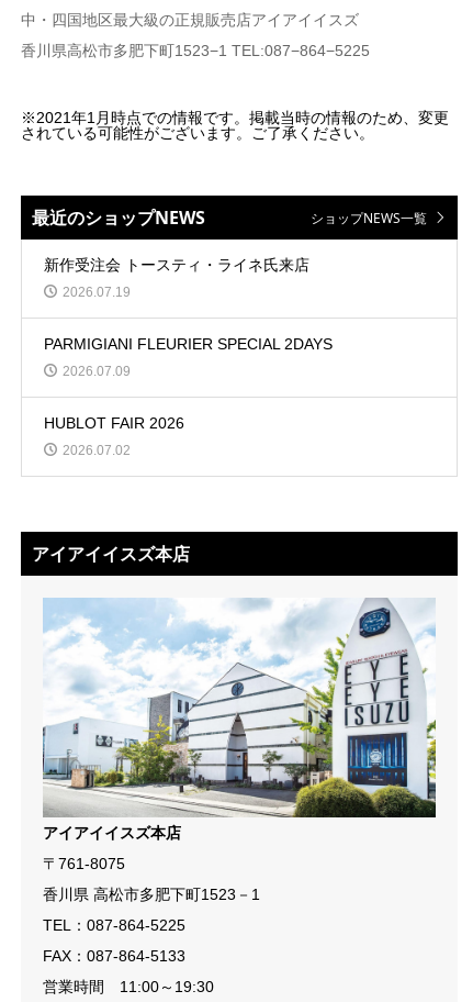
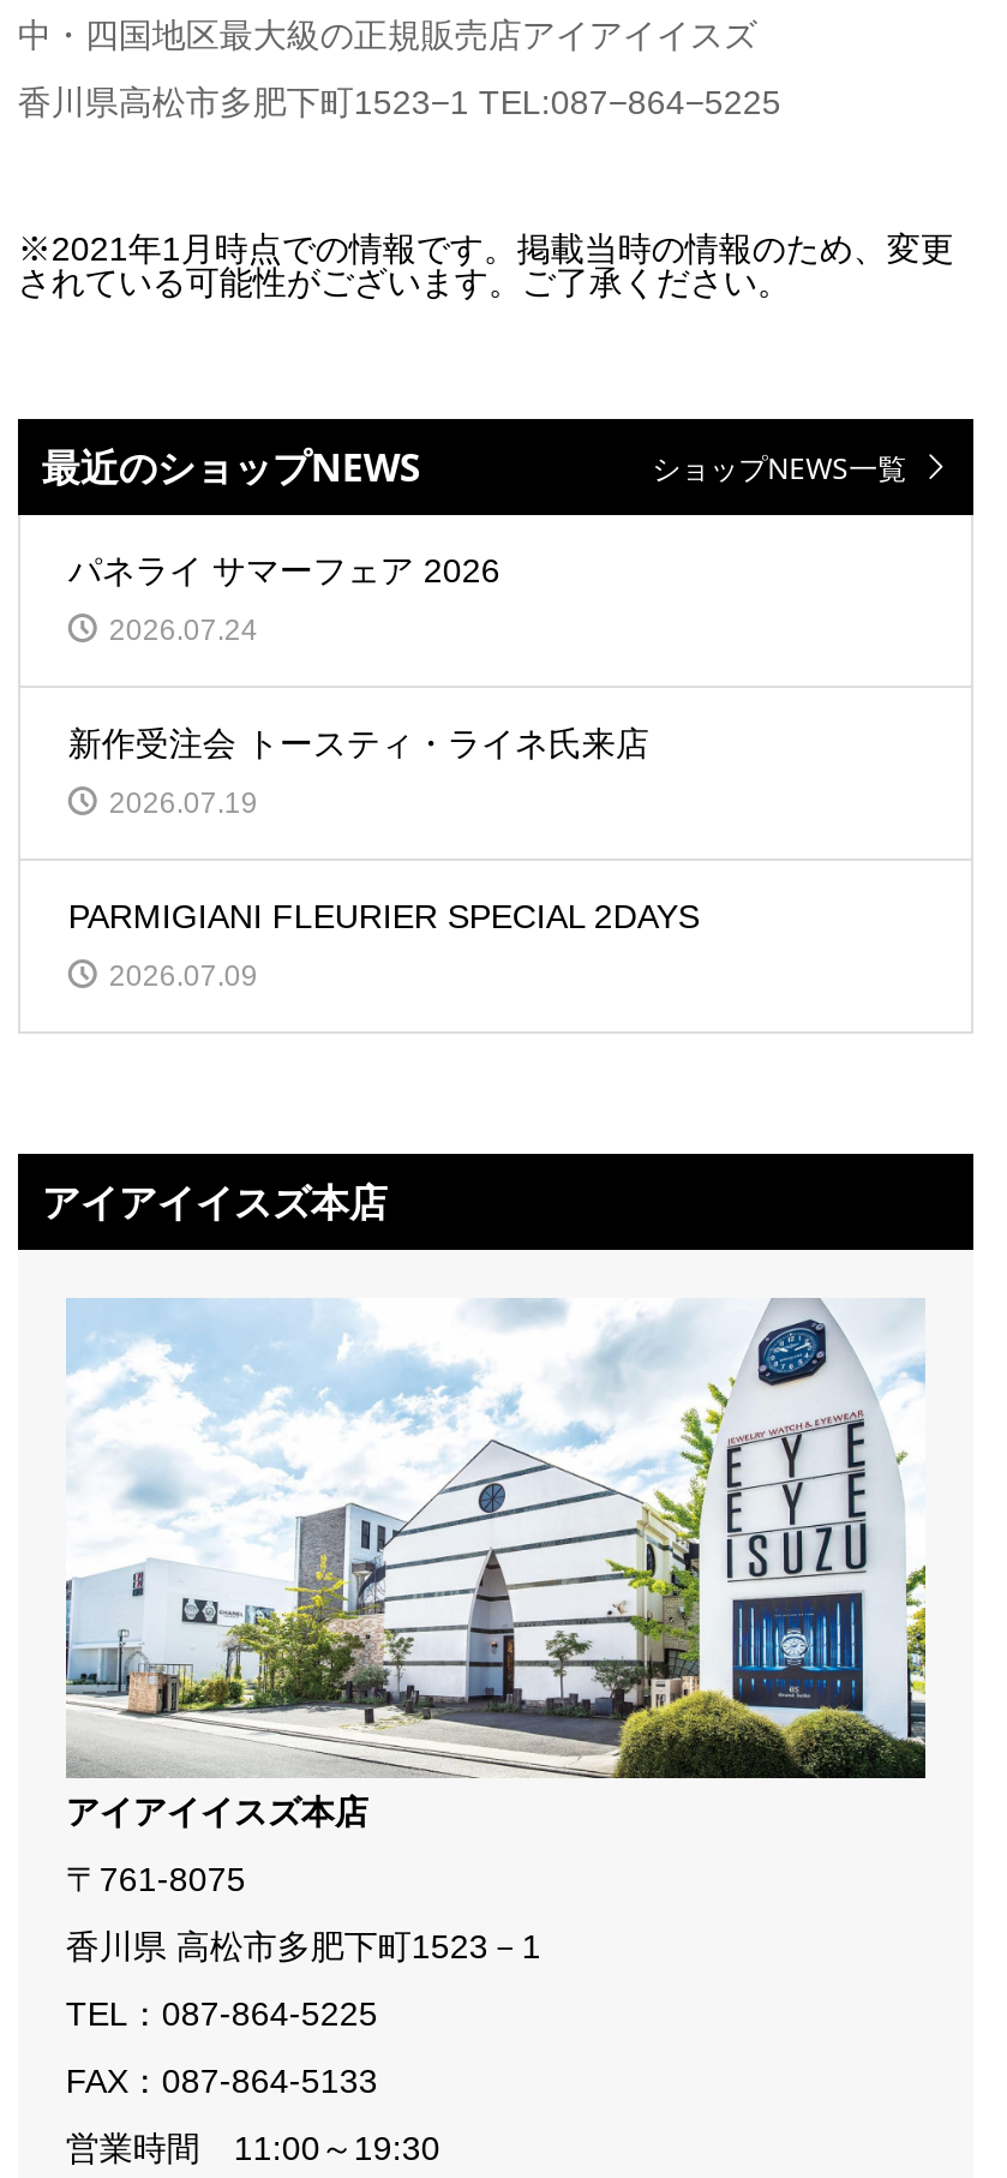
none -> [68,551,500,647] パネライ サマーフェア 2026 | 2026.07.24
moved [44,256,332,379] -> [68,724,699,993]: 新作受注会 トースティ・ライネ氏来店 | 2026.07.19 | PARMIGIANI FLEURIER SPECIAL 2DAYS | 2026.07.09
[44,414,184,458] HUBLOT FAIR 2026 | 2026.07.02 -> none

